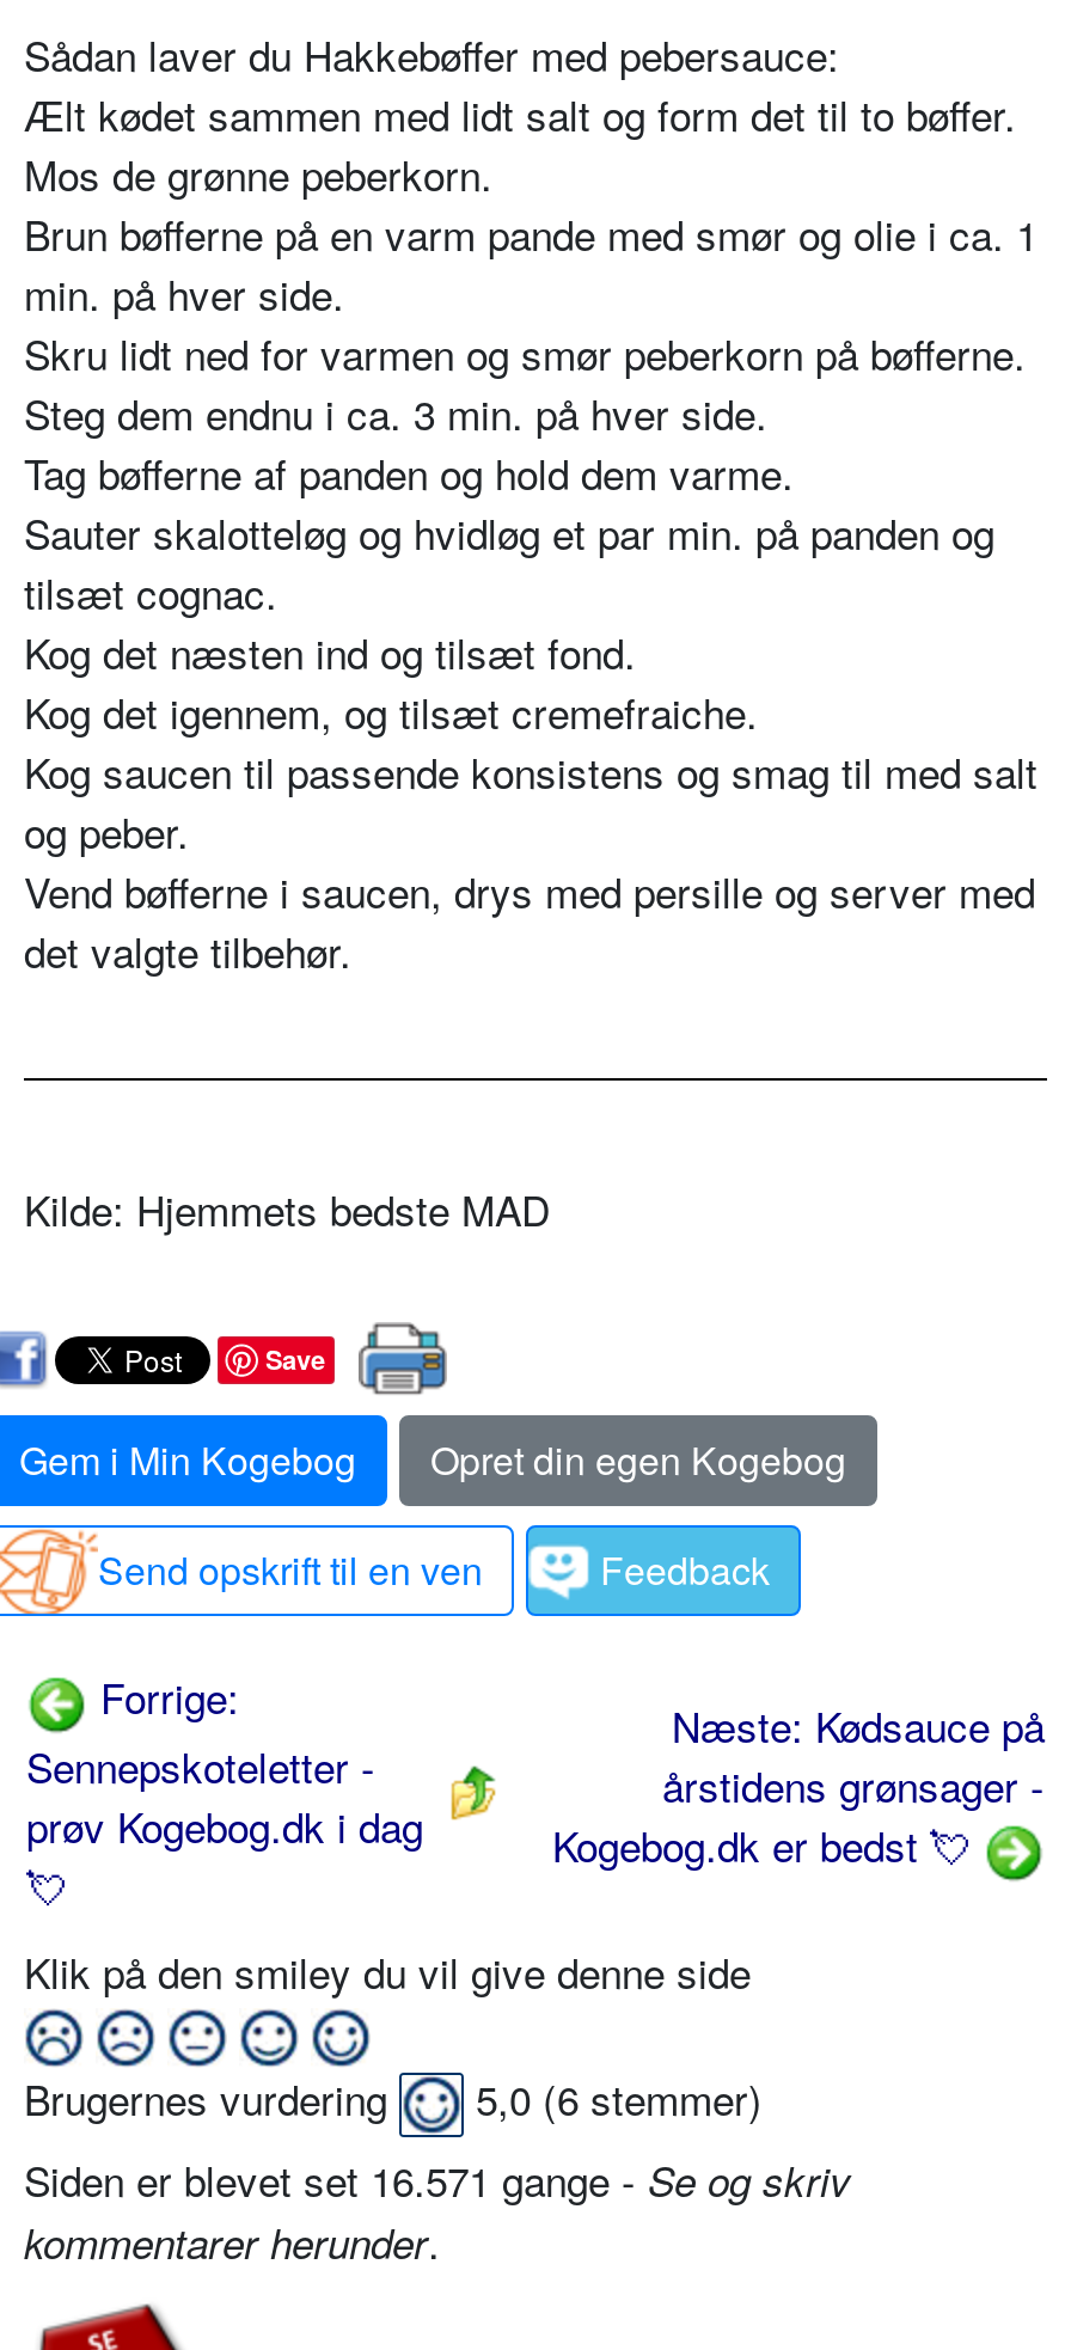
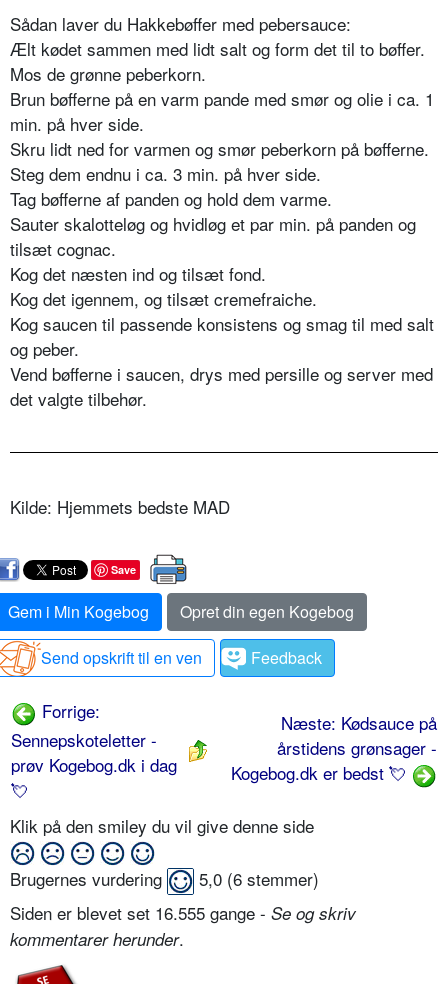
[24,2149,851,2209] Siden er blevet set 16.571 gange - Se og skriv -> [10,900,356,925] Siden er blevet set 16.555 gange - Se og skriv

